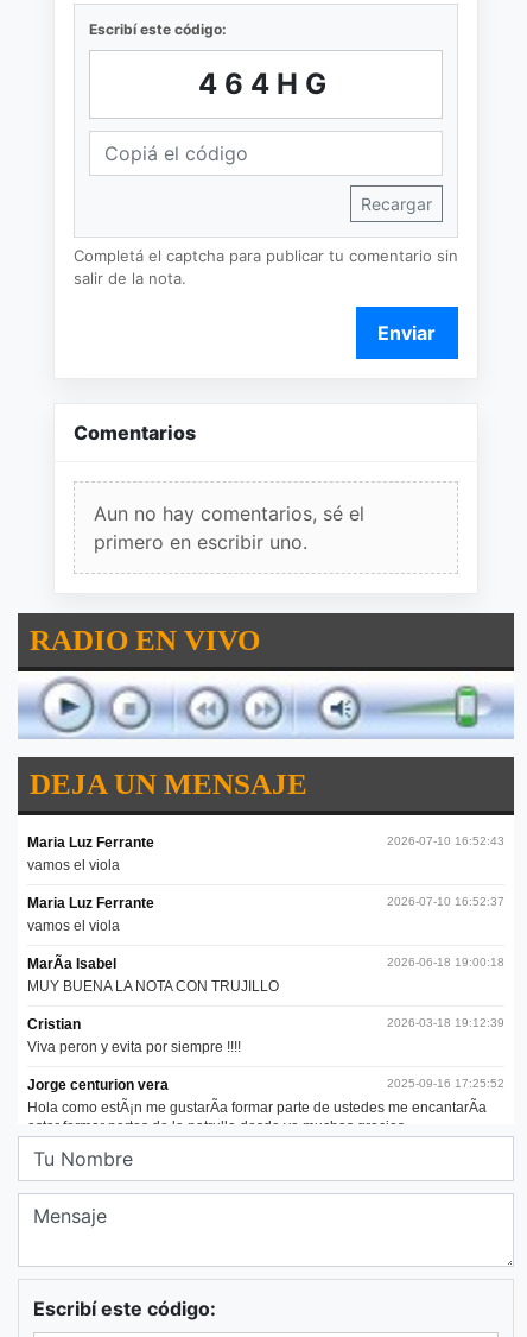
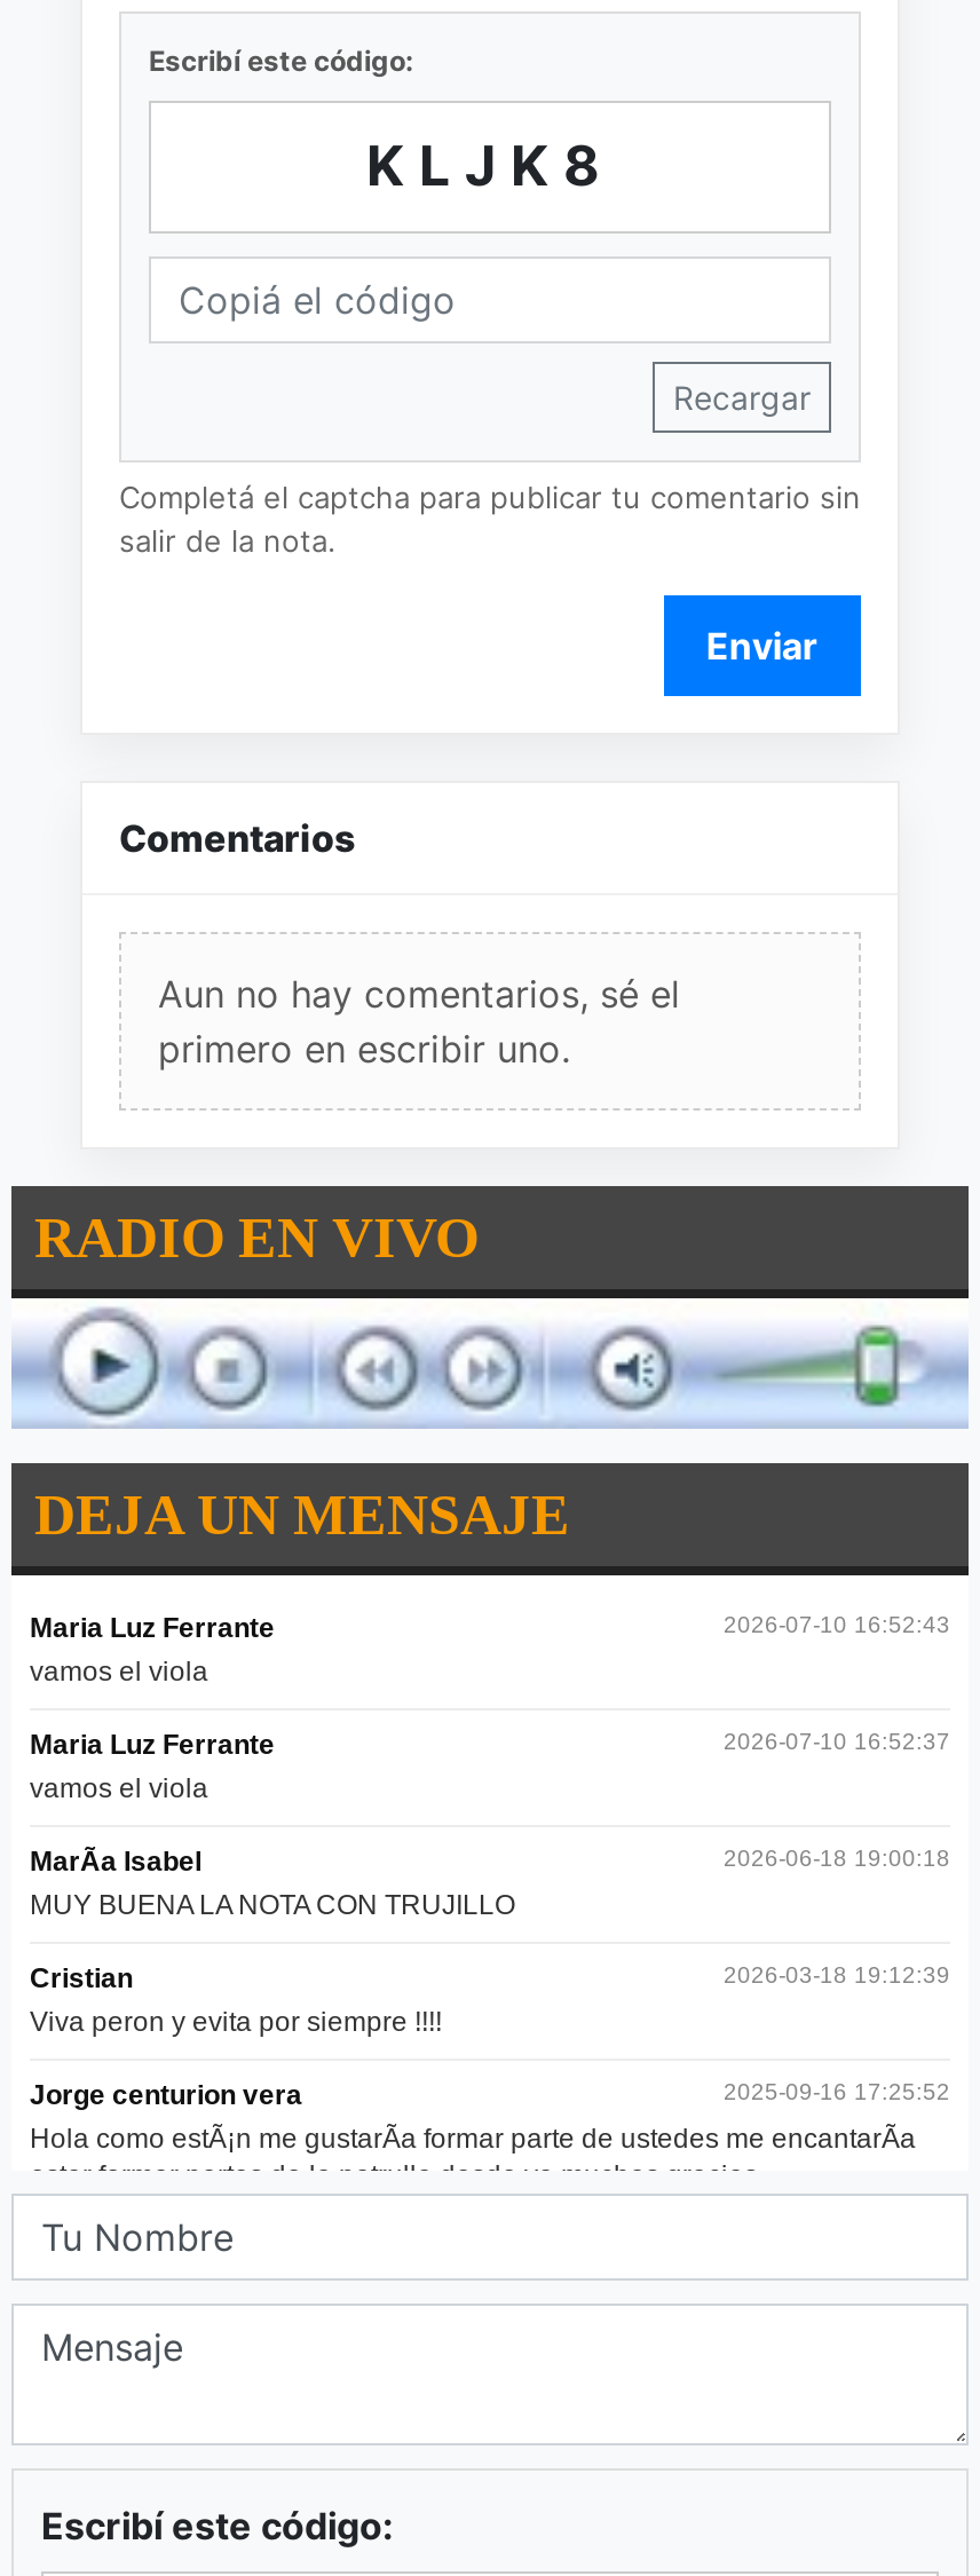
[198,67,334,101] 464HG -> [366,133,614,199] KLJK8

